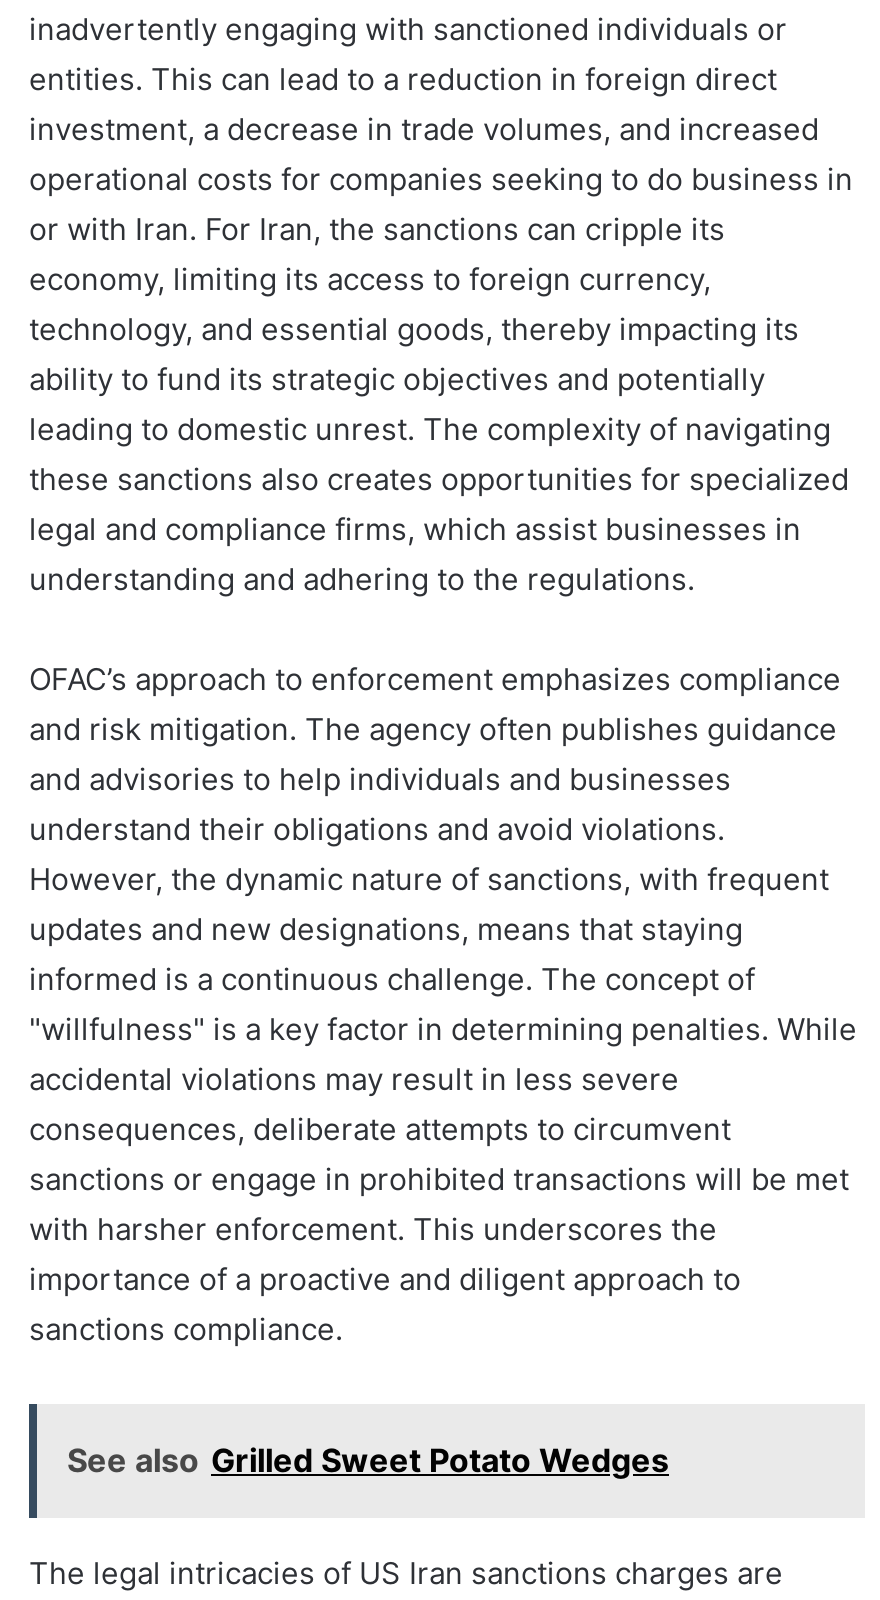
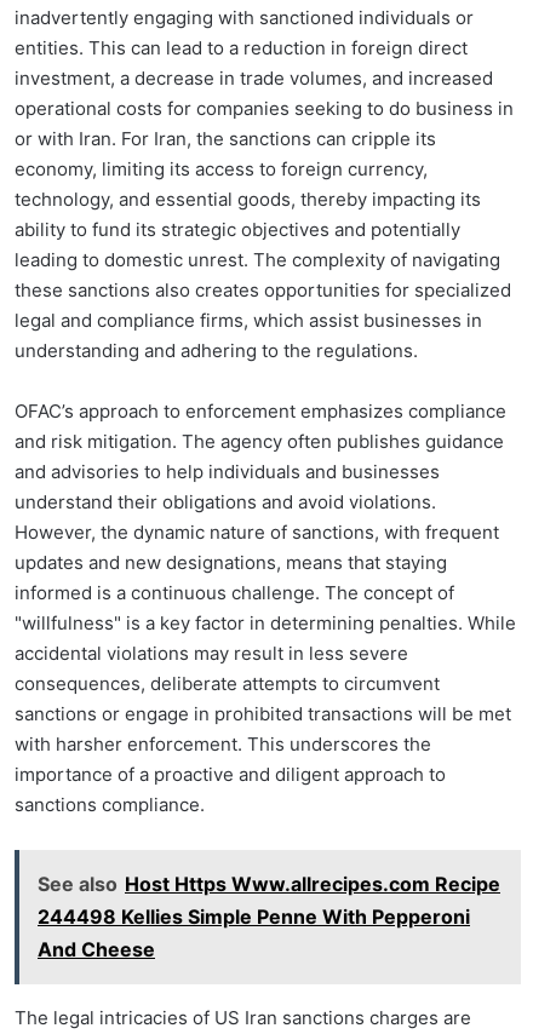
[67,1440,669,1480] See also Grilled Sweet Potato Wedges -> [38,872,500,961] See also Host Https Www.allrecipes.com Recipe | 244498 Kellies Simple Penne With Pepperoni | And Cheese

